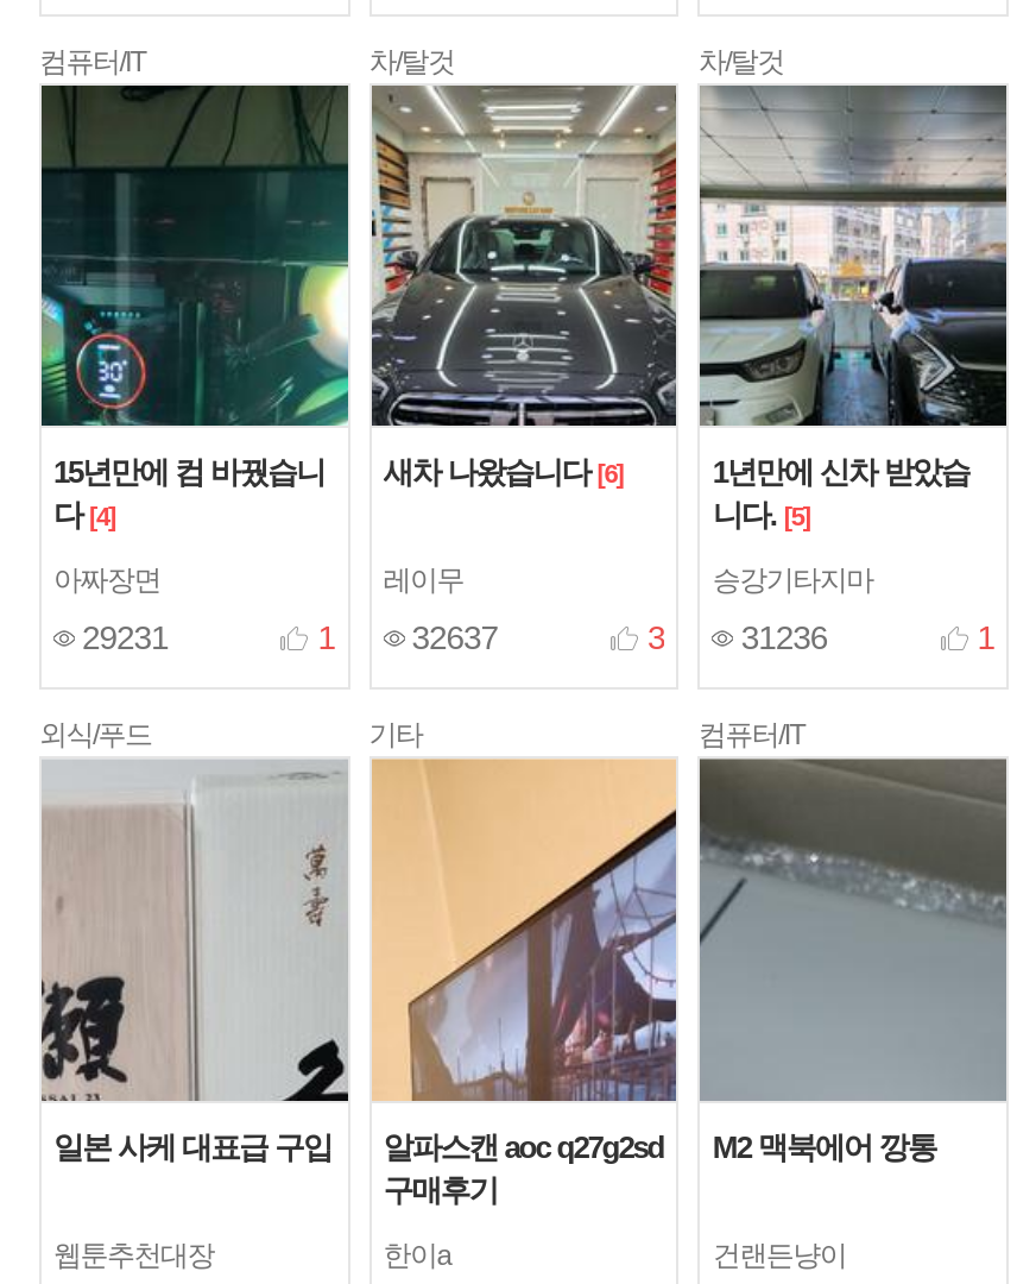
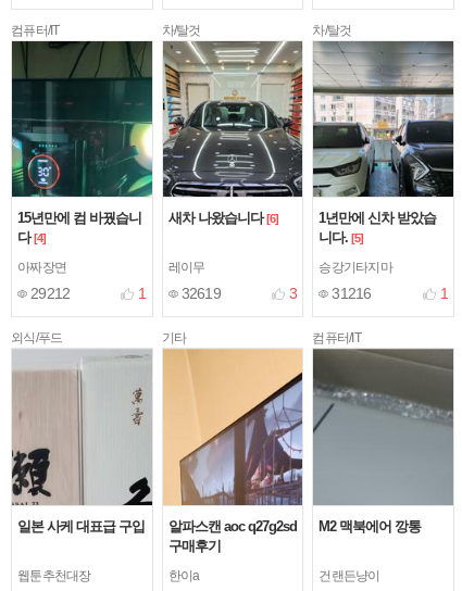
[82,619,168,657] 29231 -> [30,285,70,302] 29212
[412,619,498,657] 32637 -> [181,285,221,302] 32619
[741,619,827,657] 31236 -> [332,285,371,302] 31216

